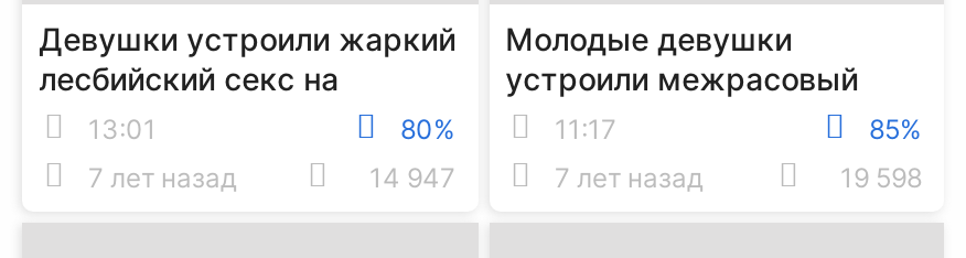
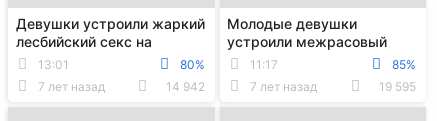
[369,161,455,194] 14 947 -> [165,79,204,94] 14 942
[840,161,922,194] 19 598 -> [379,79,416,94] 19 595

